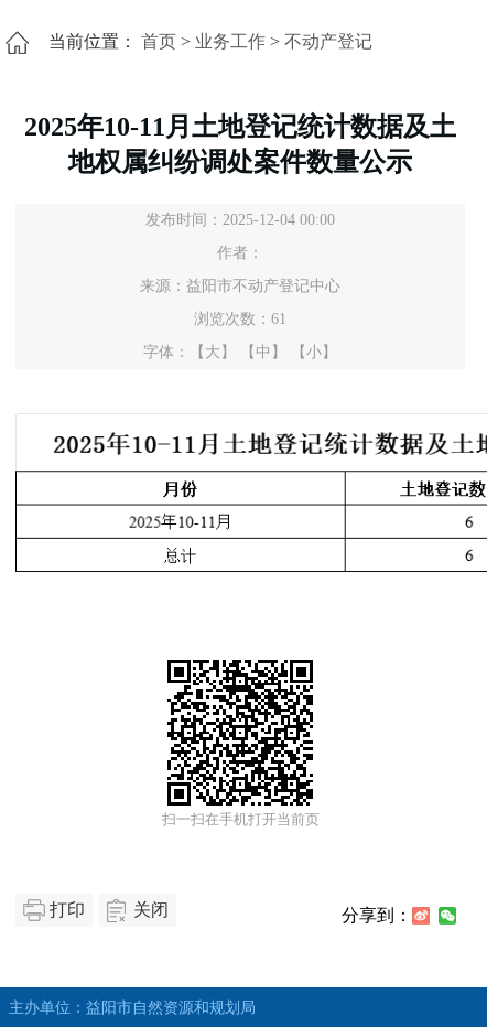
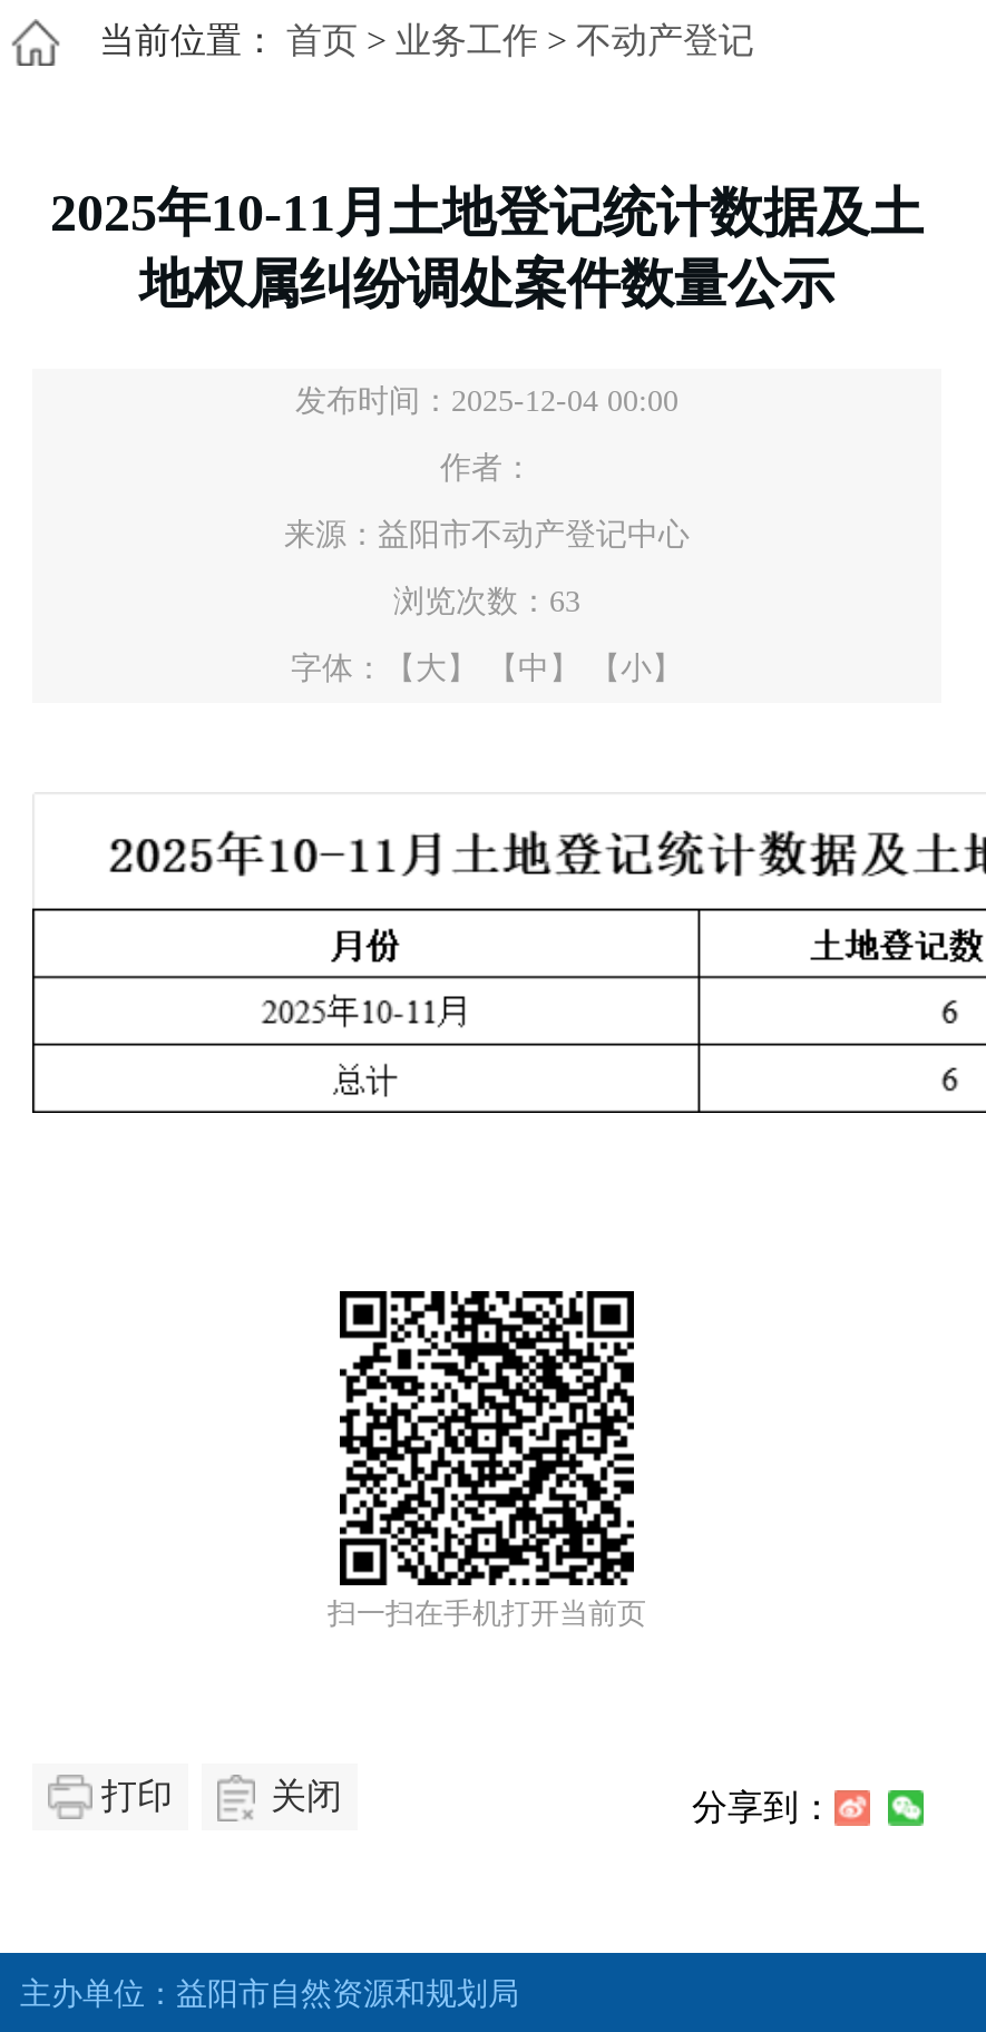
[194,311,286,327] 浏览次数：61 -> [393,585,580,618] 浏览次数：63

